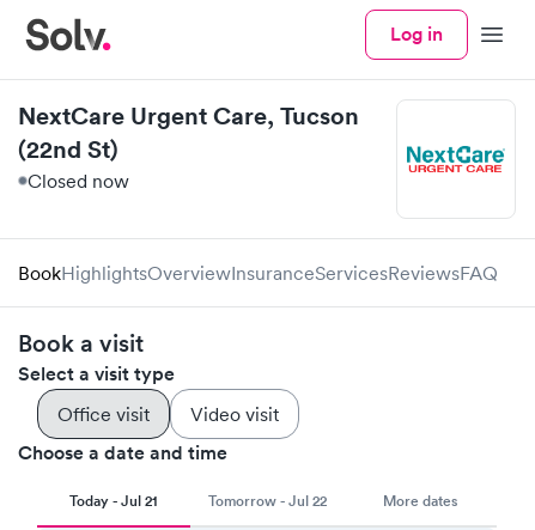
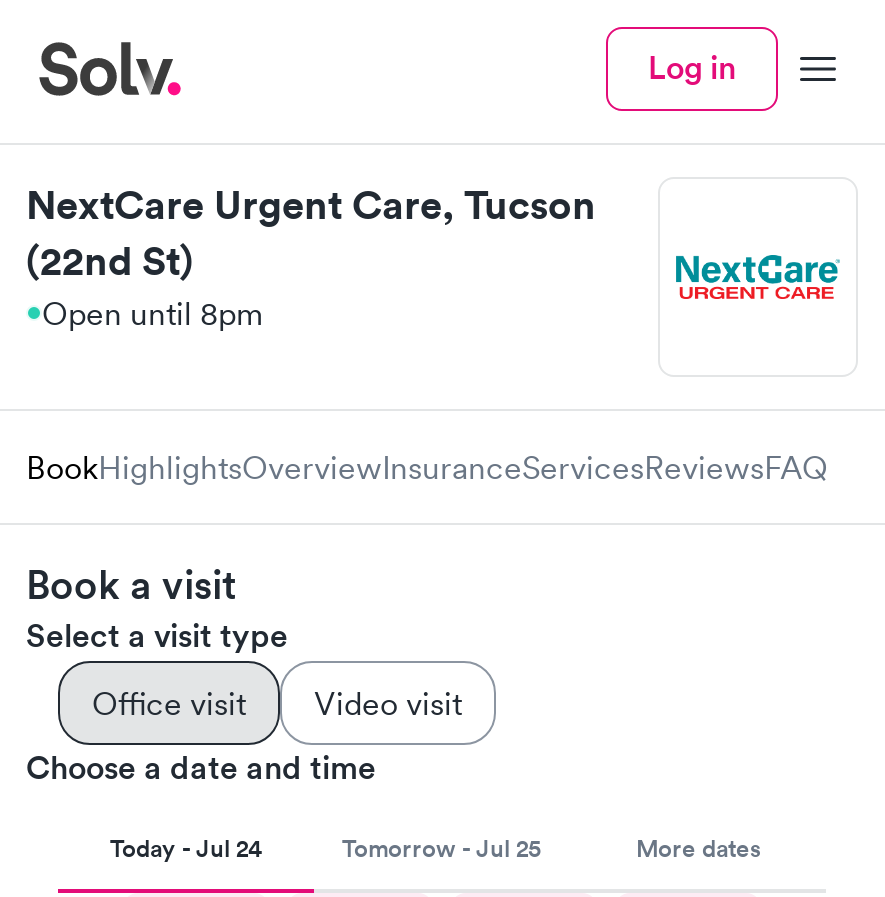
[28,169,129,193] Closed now -> [42,293,264,333] Open until 8pm
[69,491,158,511] Today - Jul 21 -> [110,831,262,865] Today - Jul 24
[208,491,326,511] Tomorrow - Jul 22 -> [342,831,542,865] Tomorrow - Jul 25

